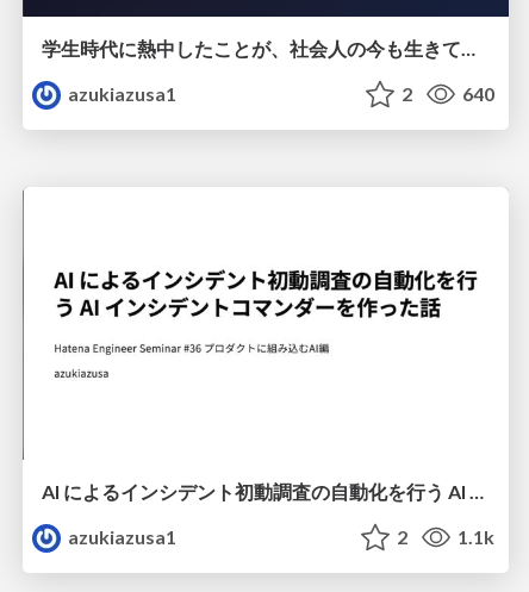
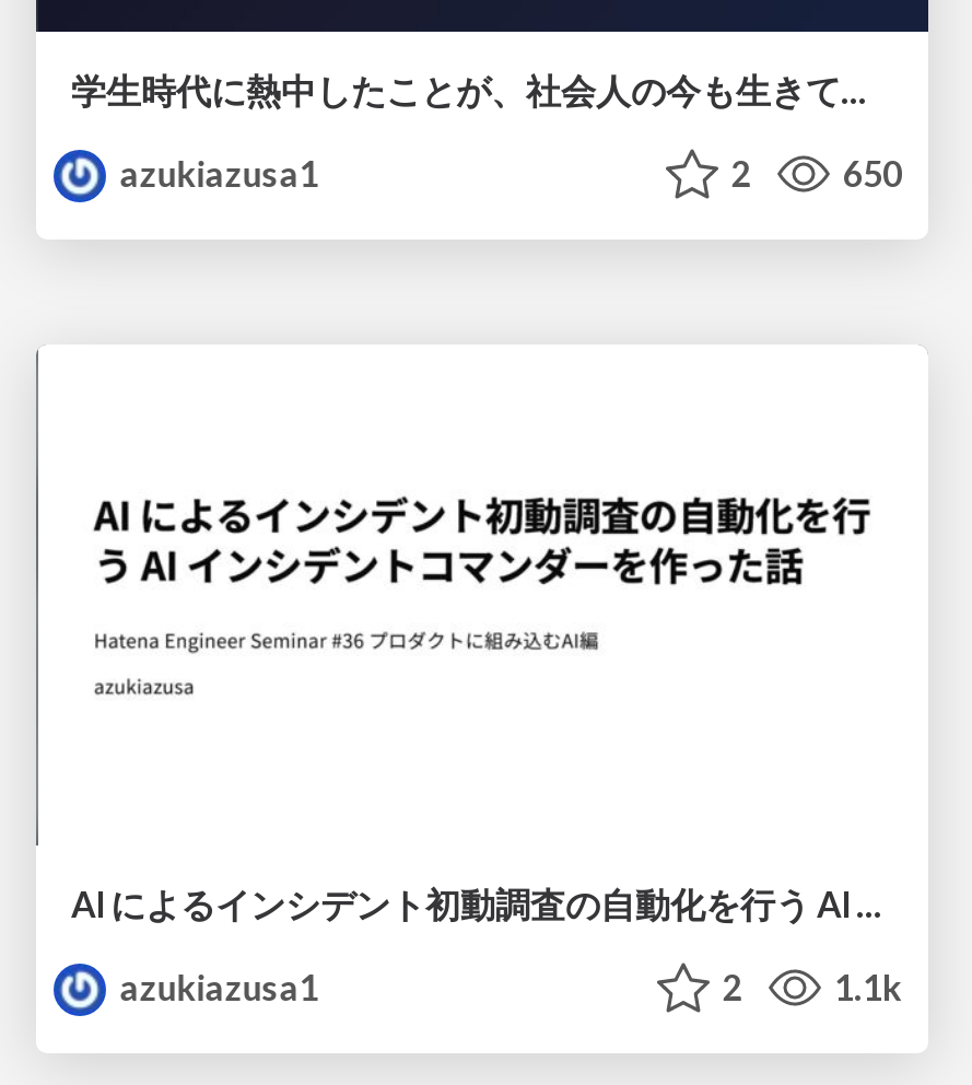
[459,82,494,105] 640 -> [836,152,902,194] 650

